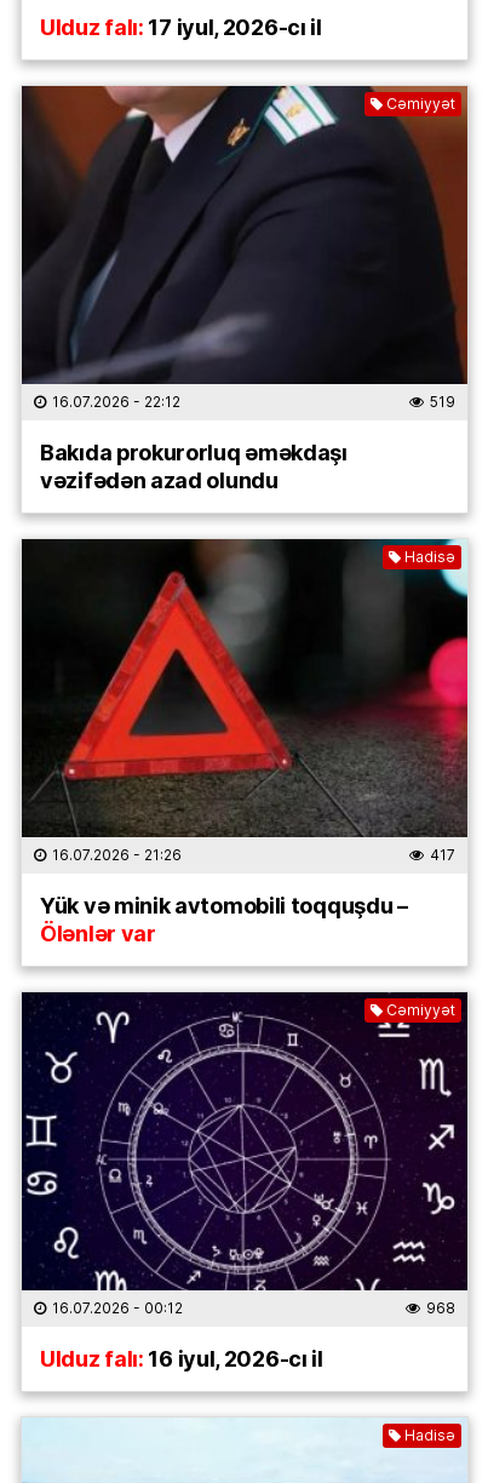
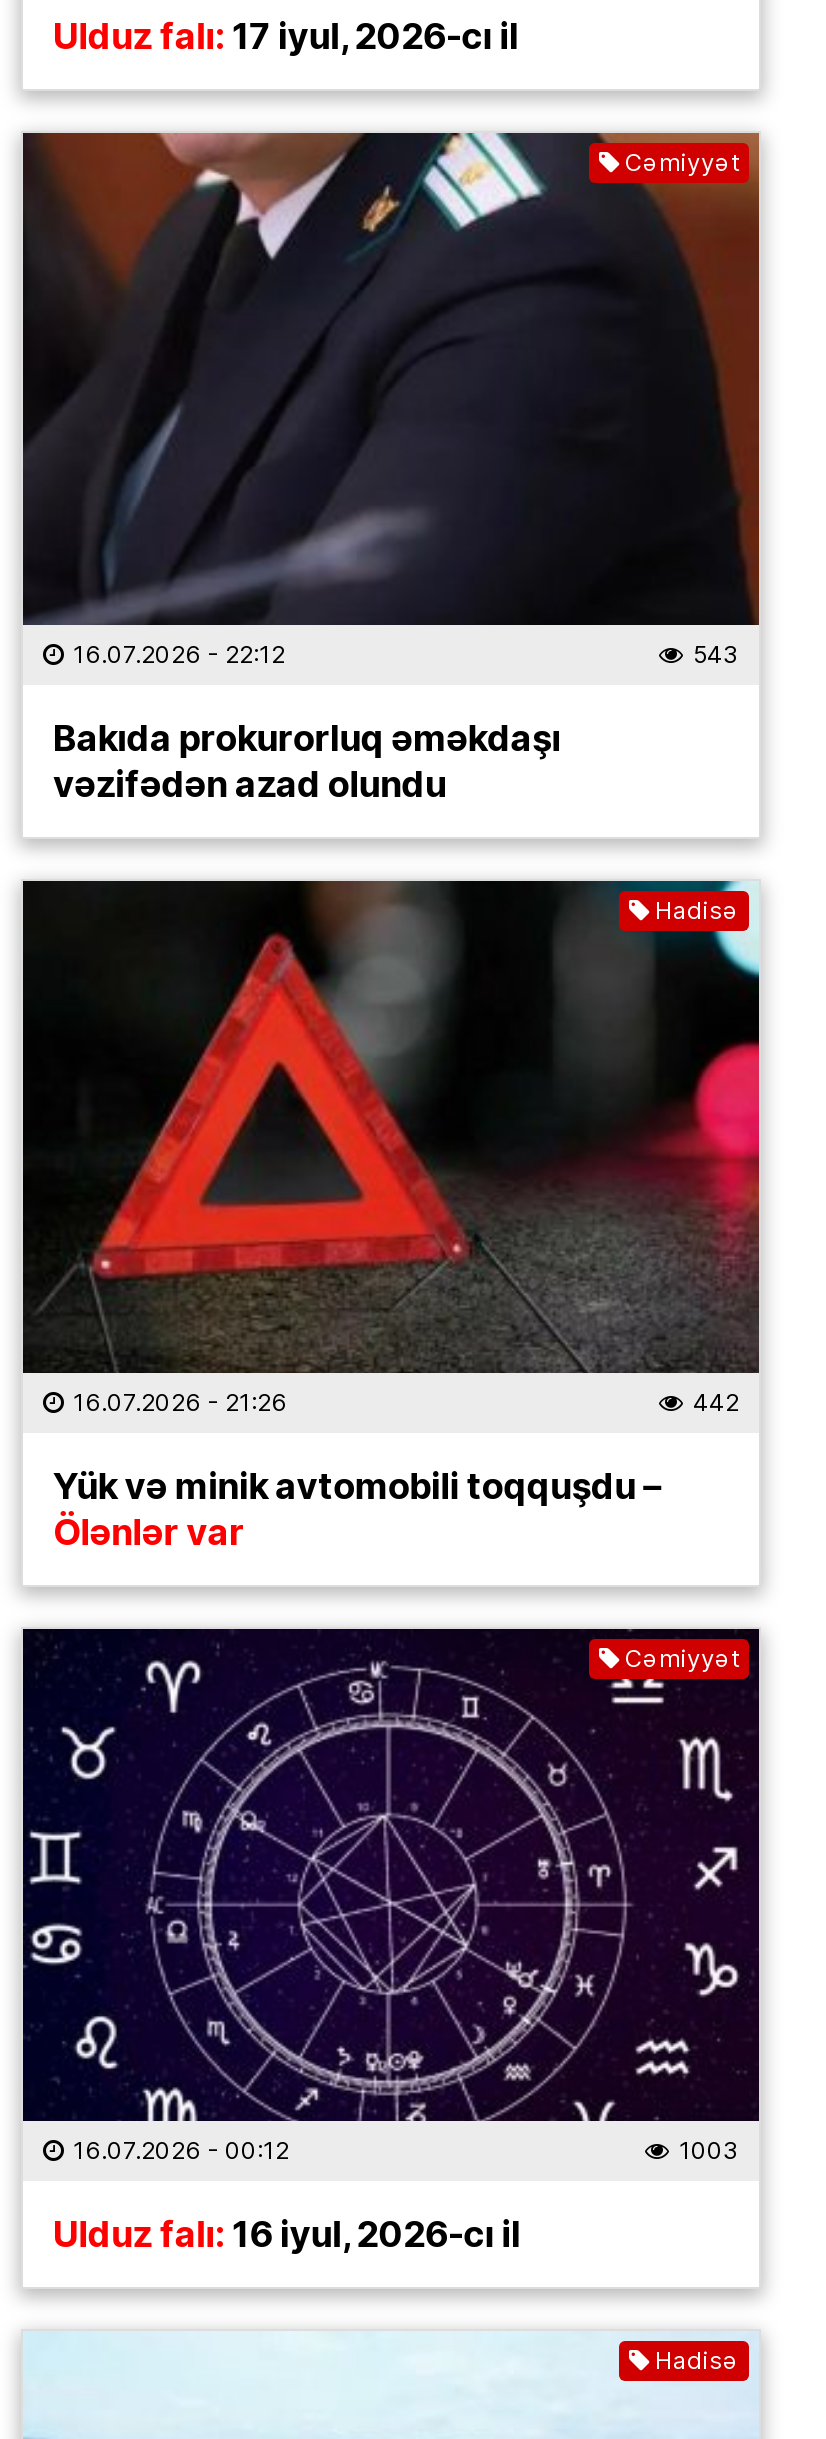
[430,391,455,412] 519 -> [693,637,739,671] 543
[430,845,455,865] 417 -> [693,1385,739,1419] 442
[426,1298,455,1318] 968 -> [679,2133,739,2167] 1003

